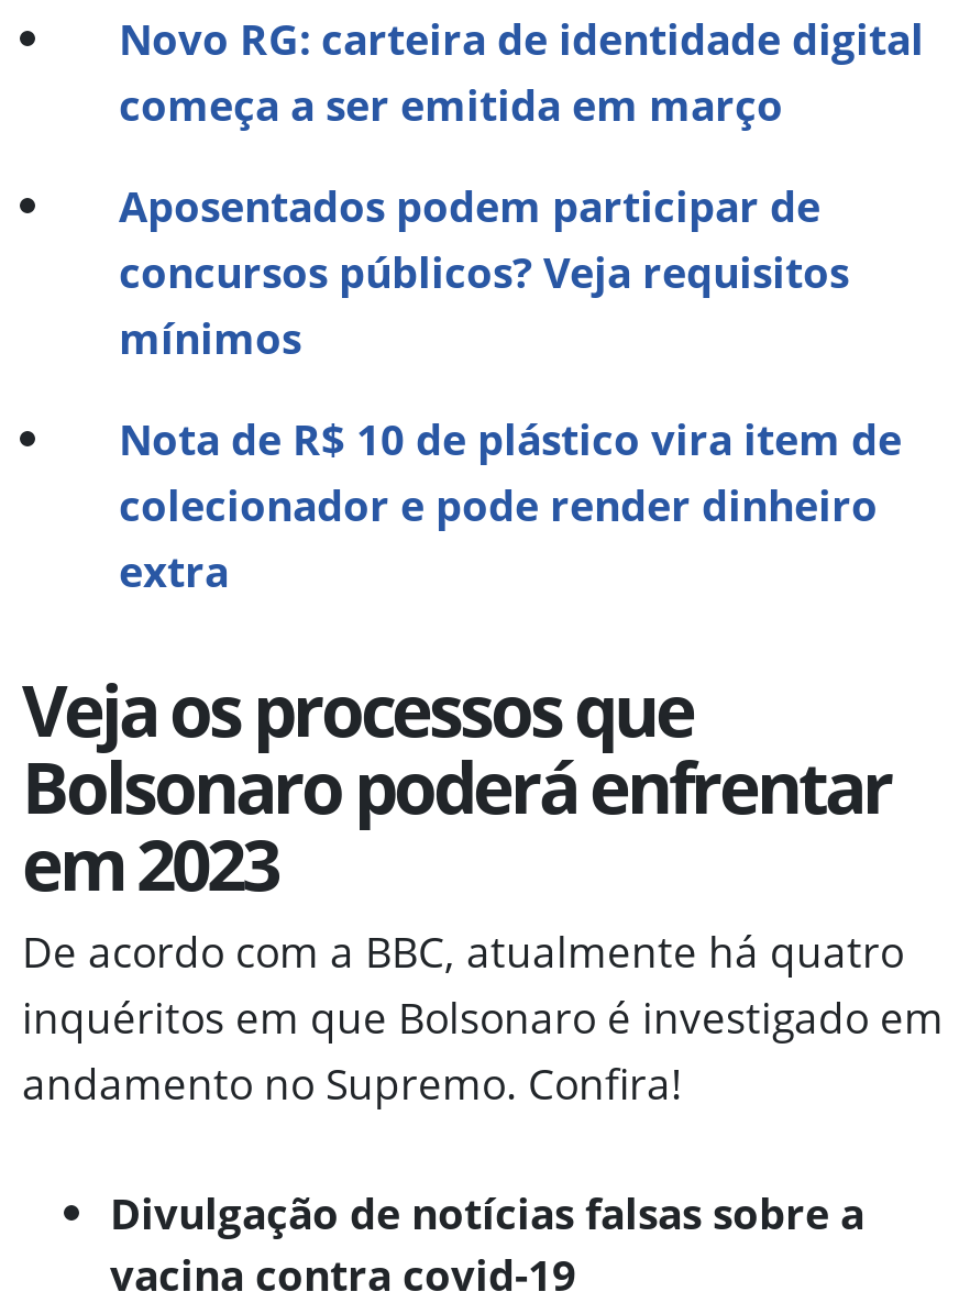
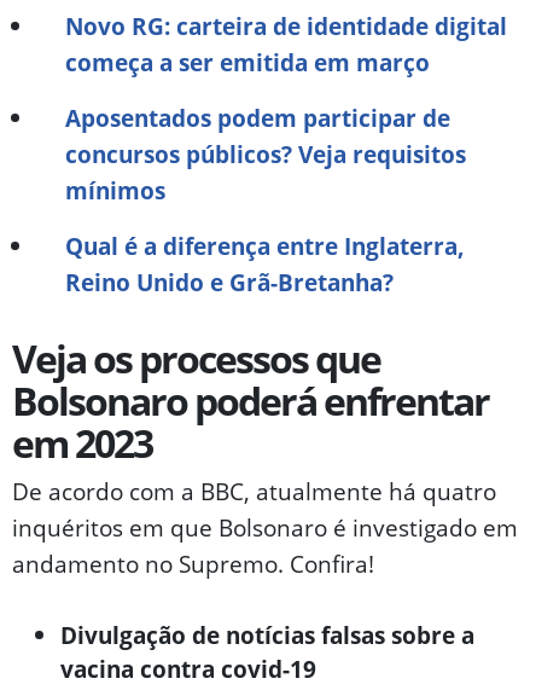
[119,409,902,600] Nota de R$ 10 de plástico vira item de | colecionador e pode render dinheiro | extra -> [65,230,465,298] Qual é a diferença entre Inglaterra, | Reino Unido e Grã-Bretanha?

